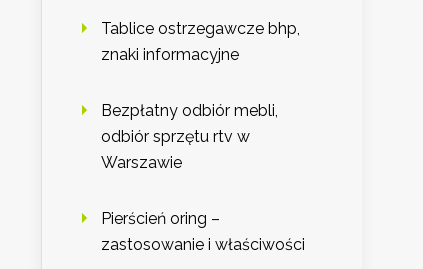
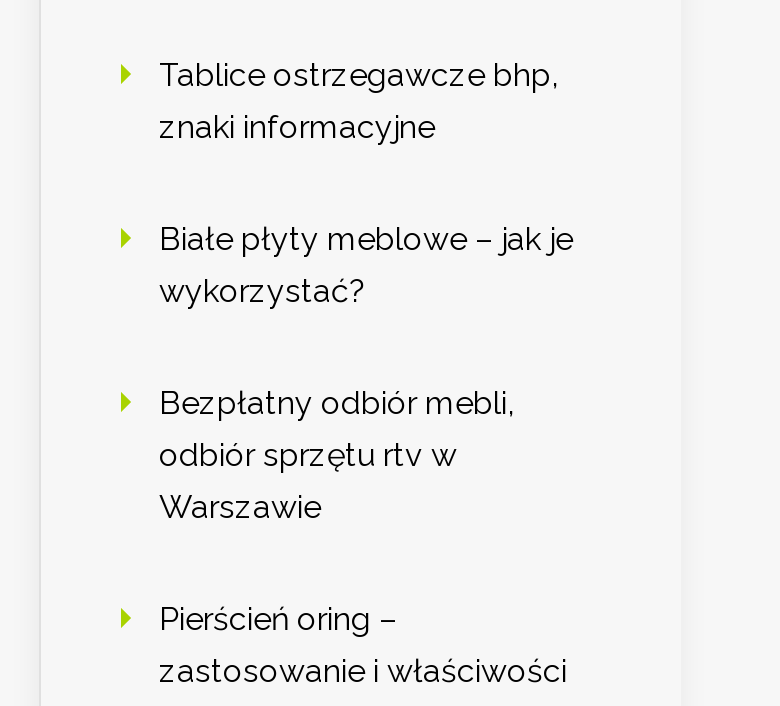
none -> [159,219,573,309] Białe płyty meblowe – jak je | wykorzystać?

